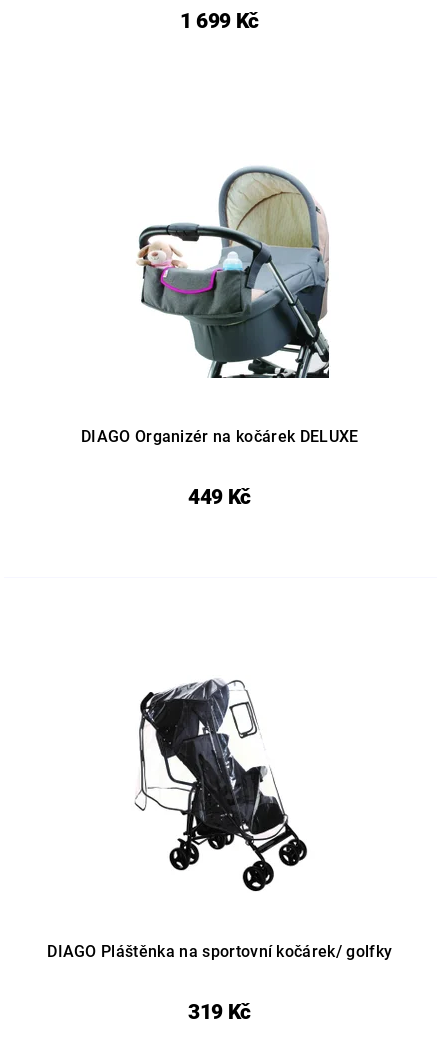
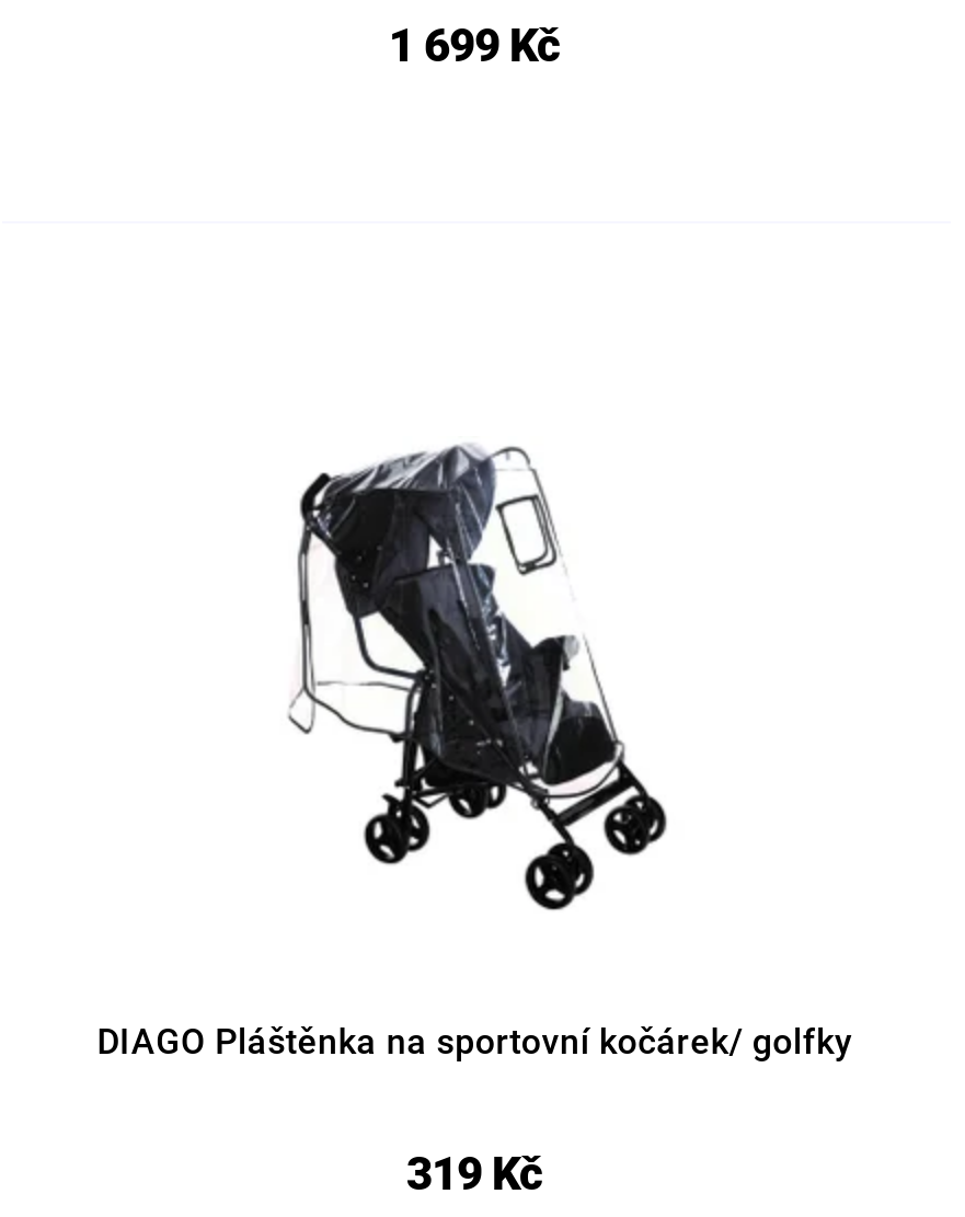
[138,166,330,379] [image] -> none
[81,427,358,508] DIAGO Organizér na kočárek DELUXE | 449 Kč -> none

